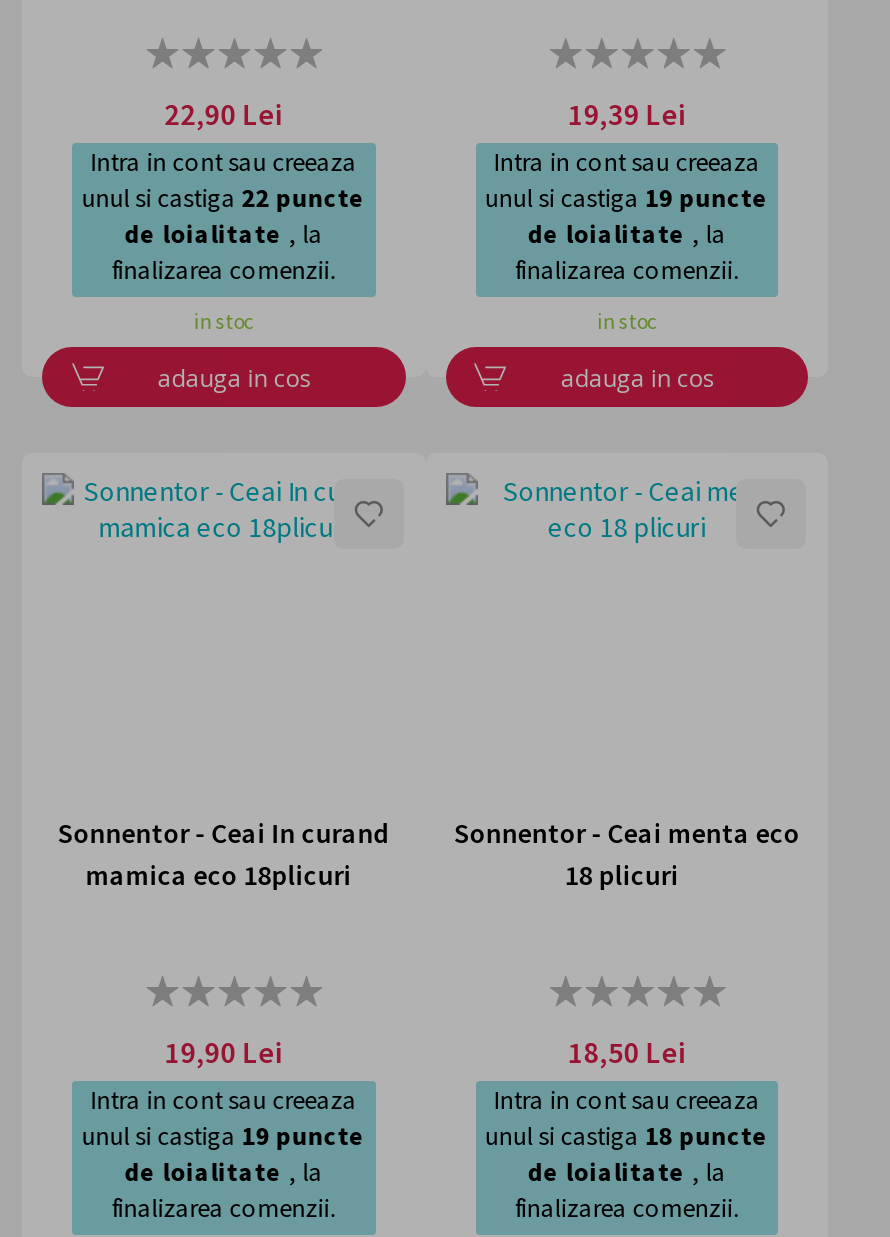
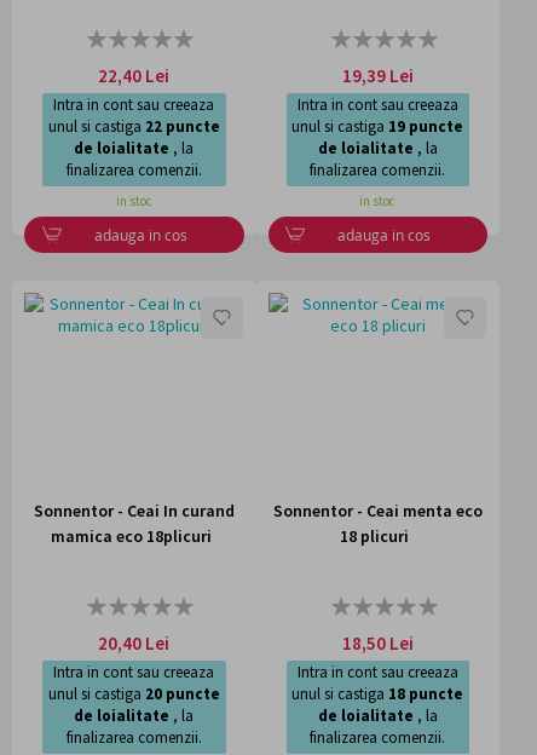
[165,96,283,134] 22,90 Lei -> [98,65,170,88] 22,40 Lei
[165,1034,283,1072] 19,90 Lei -> [98,632,170,655] 20,40 Lei
[82,1120,366,1154] unul si castiga 19 puncte -> [48,684,220,705] unul si castiga 20 puncte

